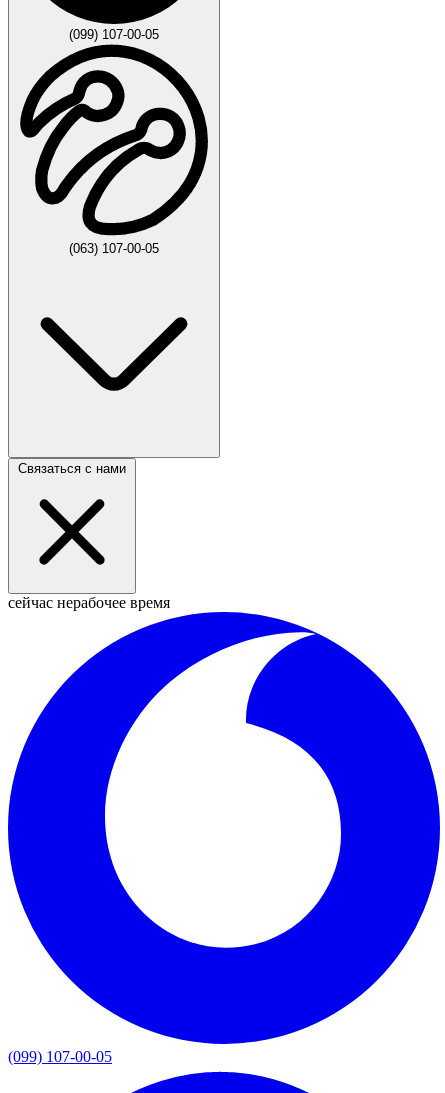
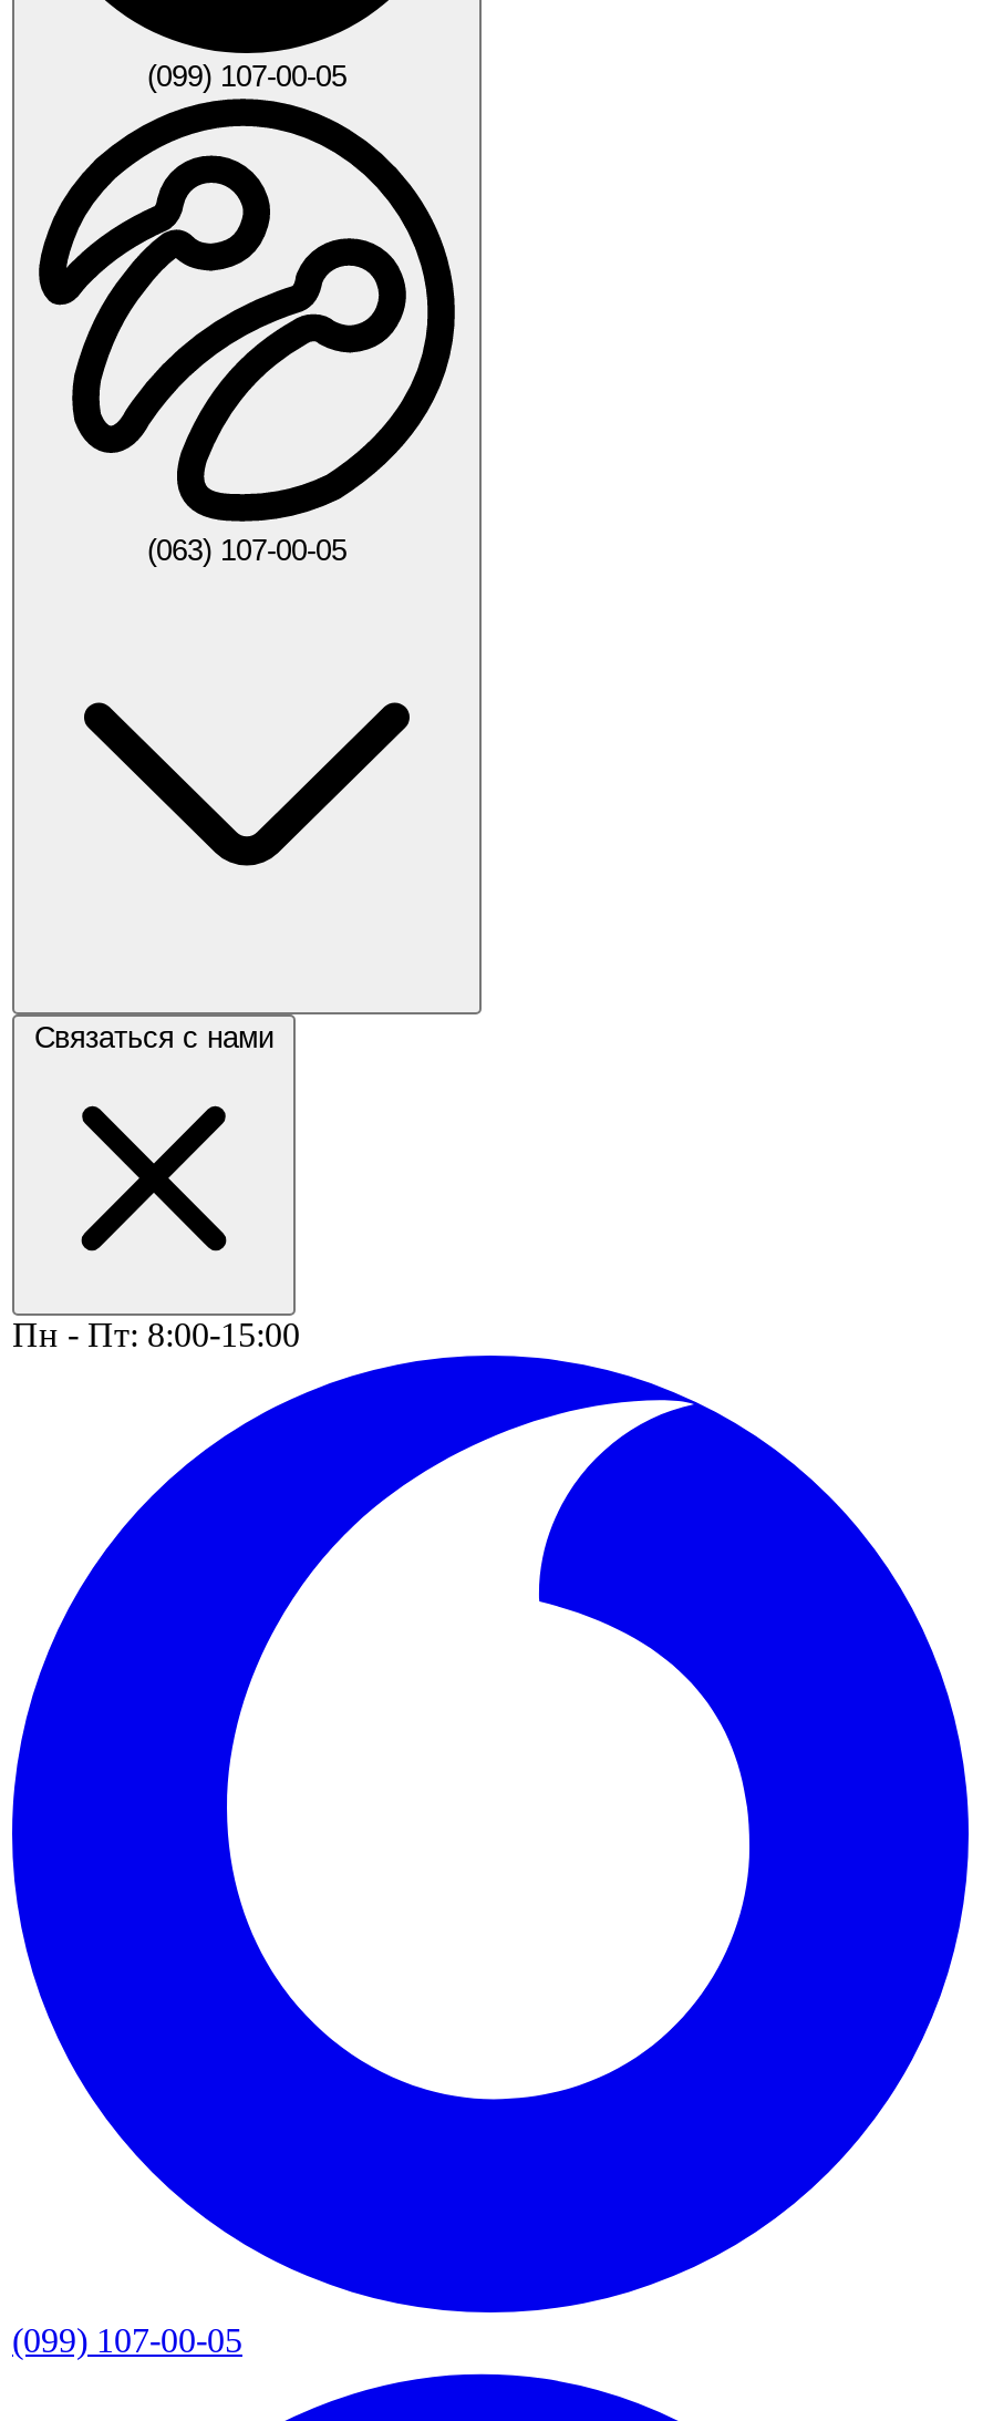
[8,594,170,611] сейчас нерабочее время -> [12,1316,300,1353] Пн - Пт: 8:00-15:00

